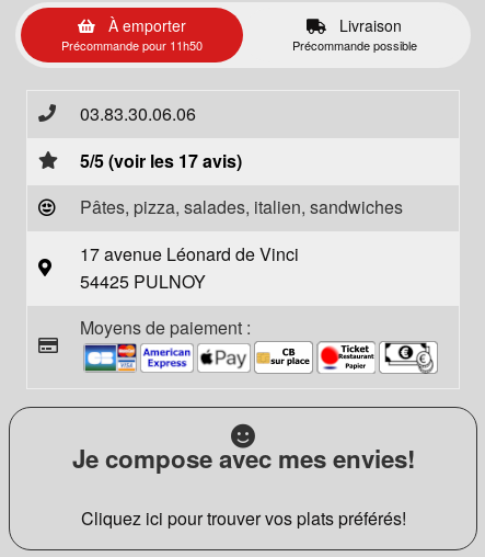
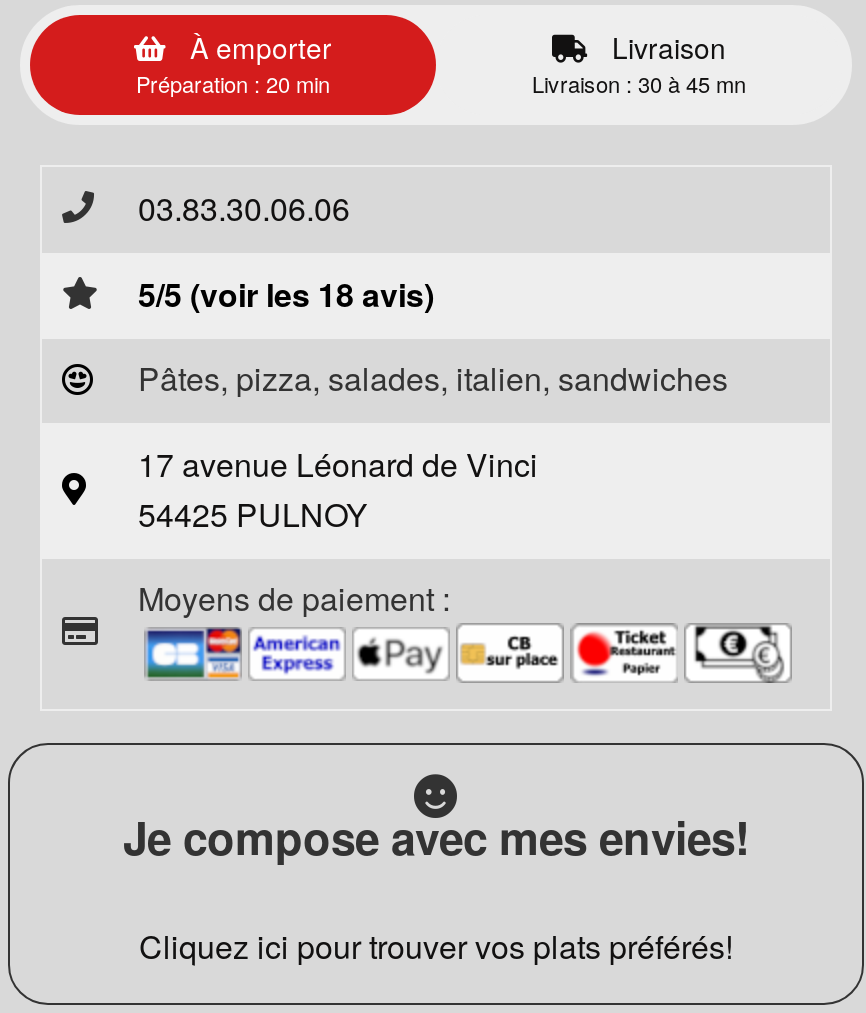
[61,36,203,54] Précommande pour 11h50 -> [136,67,330,99] Préparation : 20 min
[292,36,417,54] Précommande possible -> [532,67,746,99] Livraison : 30 à 45 mn
[80,148,242,173] 5/5 (voir les 17 avis) -> [138,271,434,317] 5/5 (voir les 18 avis)

